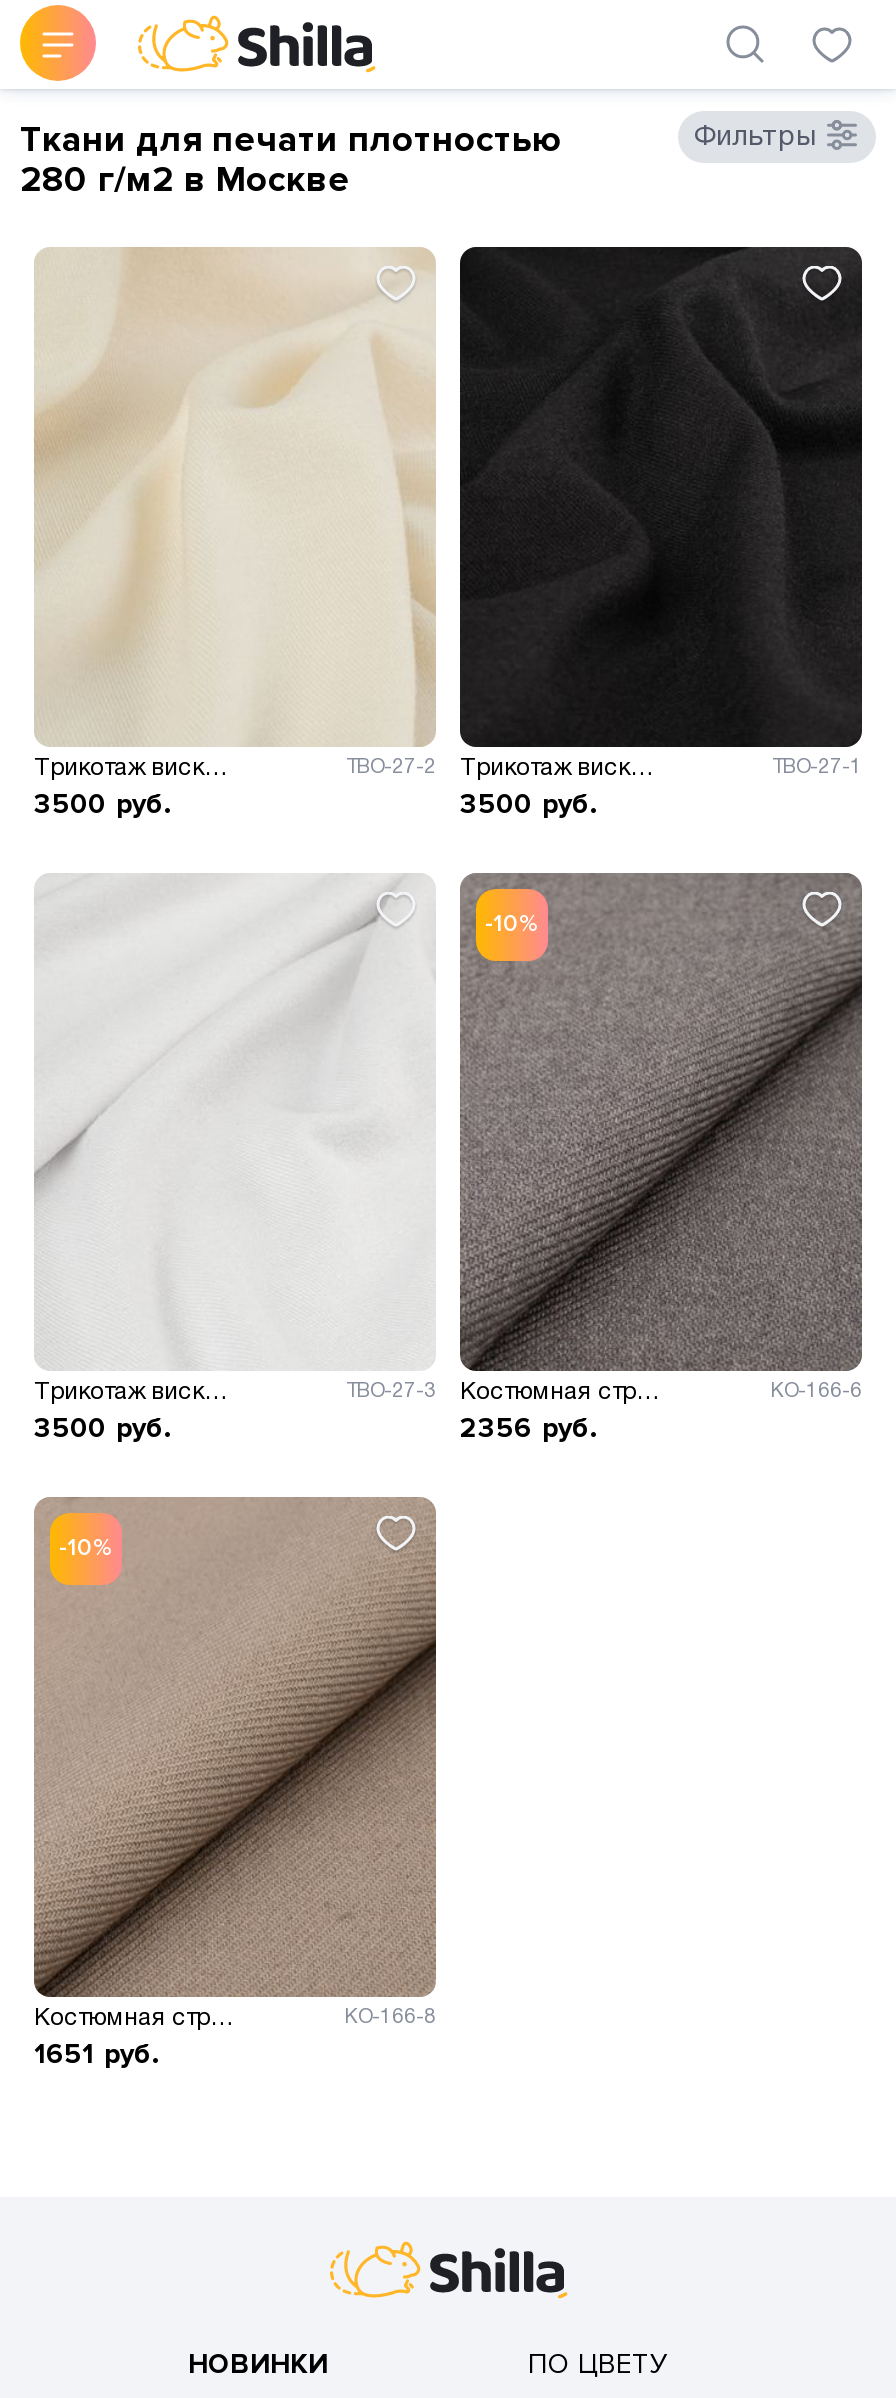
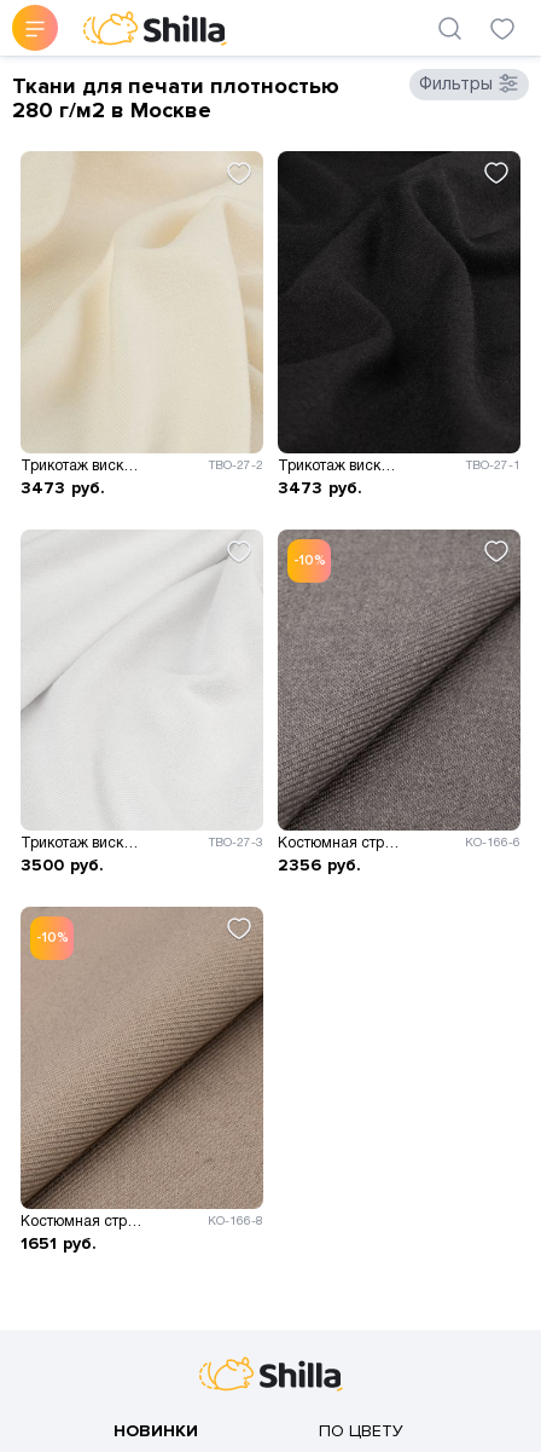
[34,786,172,820] 3500 руб. -> [21,477,105,498] 3473 руб.
[460,786,598,820] 3500 руб. -> [278,477,362,498] 3473 руб.

